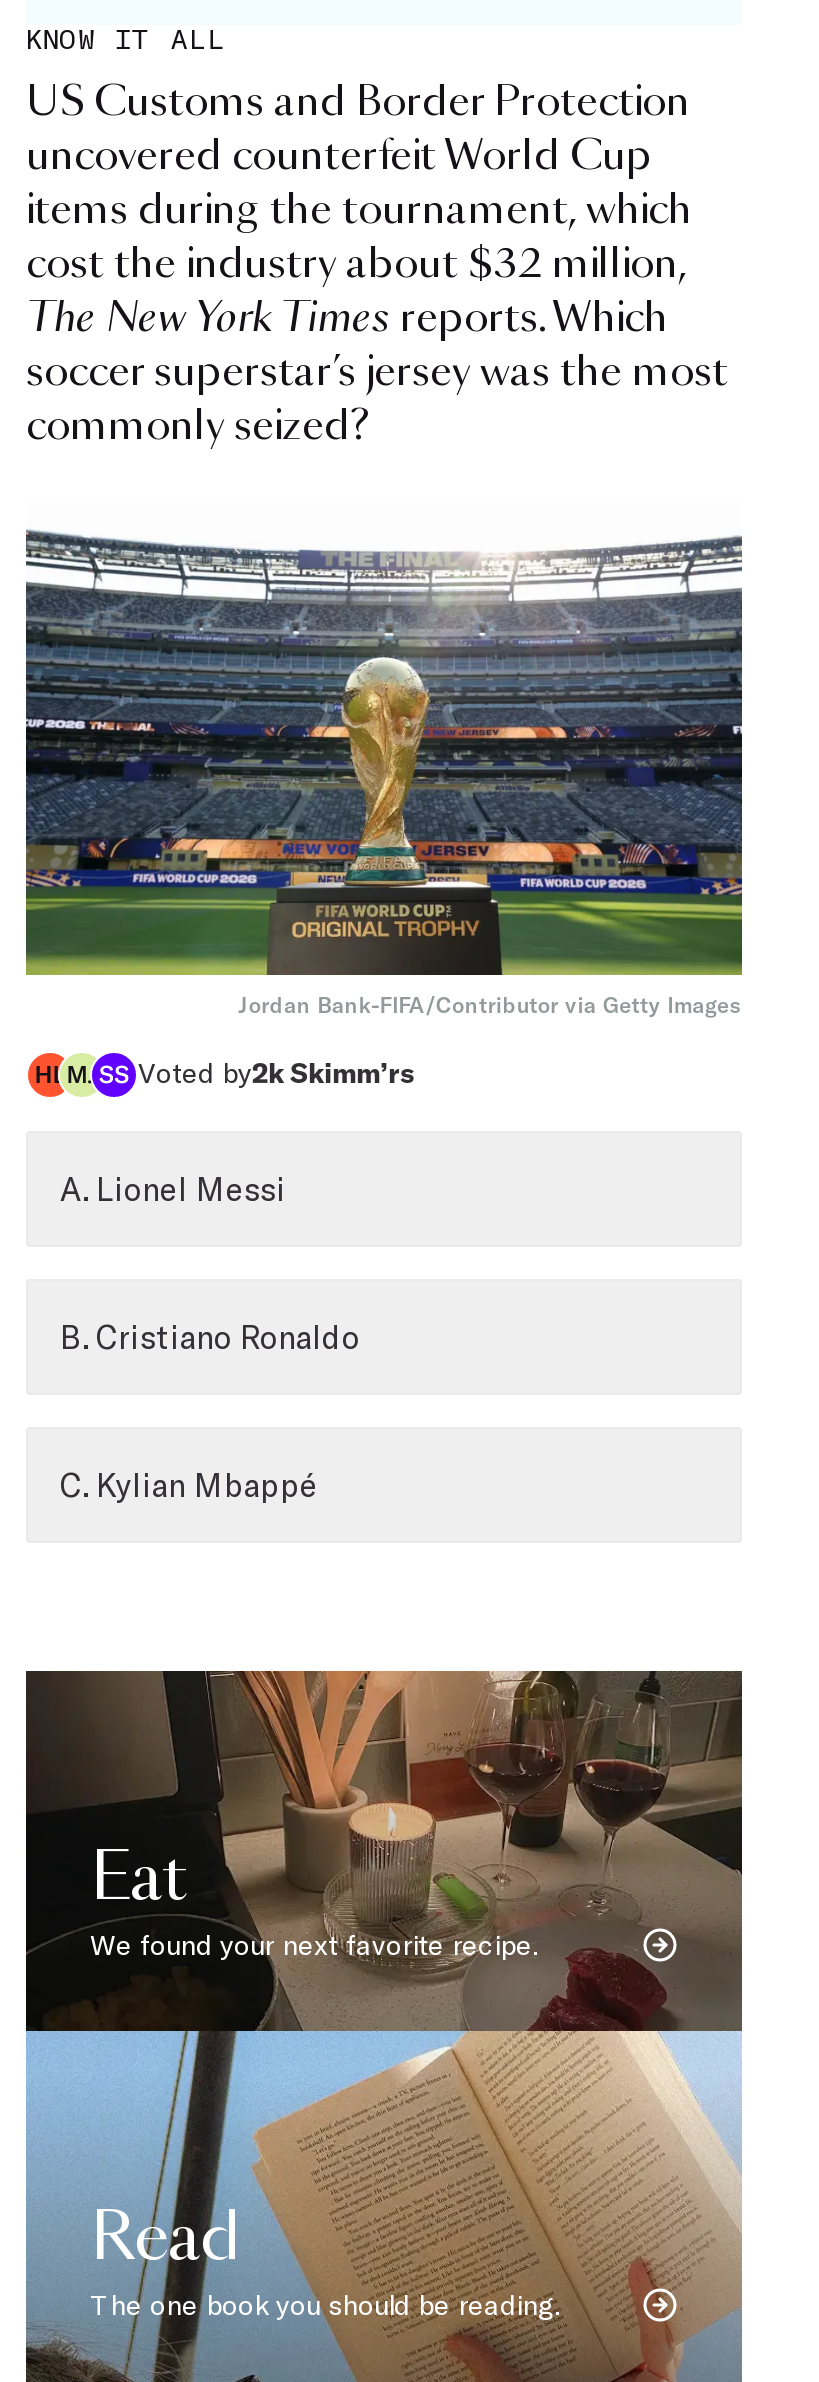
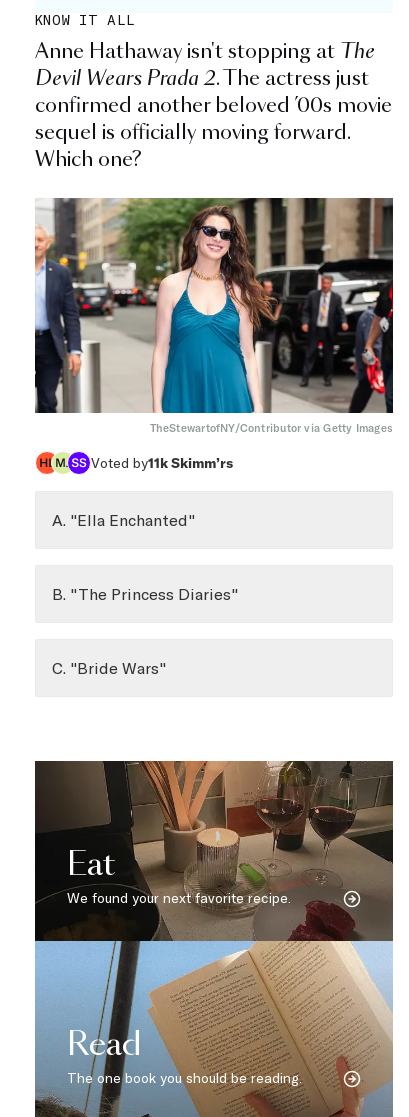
[26,83,728,447] US Customs and Border Protection | uncovered counterfeit World Cup | items during the tournament, which | cost the industry about $32 million, | The New York Times reports. Which | soccer superstar’s jersey was the most | commonly seized? -> [35,42,392,170] Anne Hathaway isn't stopping at The | Devil Wears Prada 2. The actress just | confirmed another beloved ’00s movie | sequel is officially moving forward. | Which one?
[24,529,744,1018] [image] | Jordan Bank-FIFA/Contributor via Getty Images -> [34,205,394,435] [image] | TheStewartofNY/Contributor via Getty Images
[138,1055,414,1091] Voted by2kSkimm’rs -> [91,454,233,472] Voted by11kSkimm’rs
[60,1168,286,1208] A. Lionel Messi -> [52,510,195,530] A. "Ella Enchanted"
[60,1316,360,1356] B. Cristiano Ronaldo -> [52,584,238,604] B. "The Princess Diaries"
[60,1464,318,1504] C. Kylian Mbappé -> [52,658,166,678] C. "Bride Wars"

